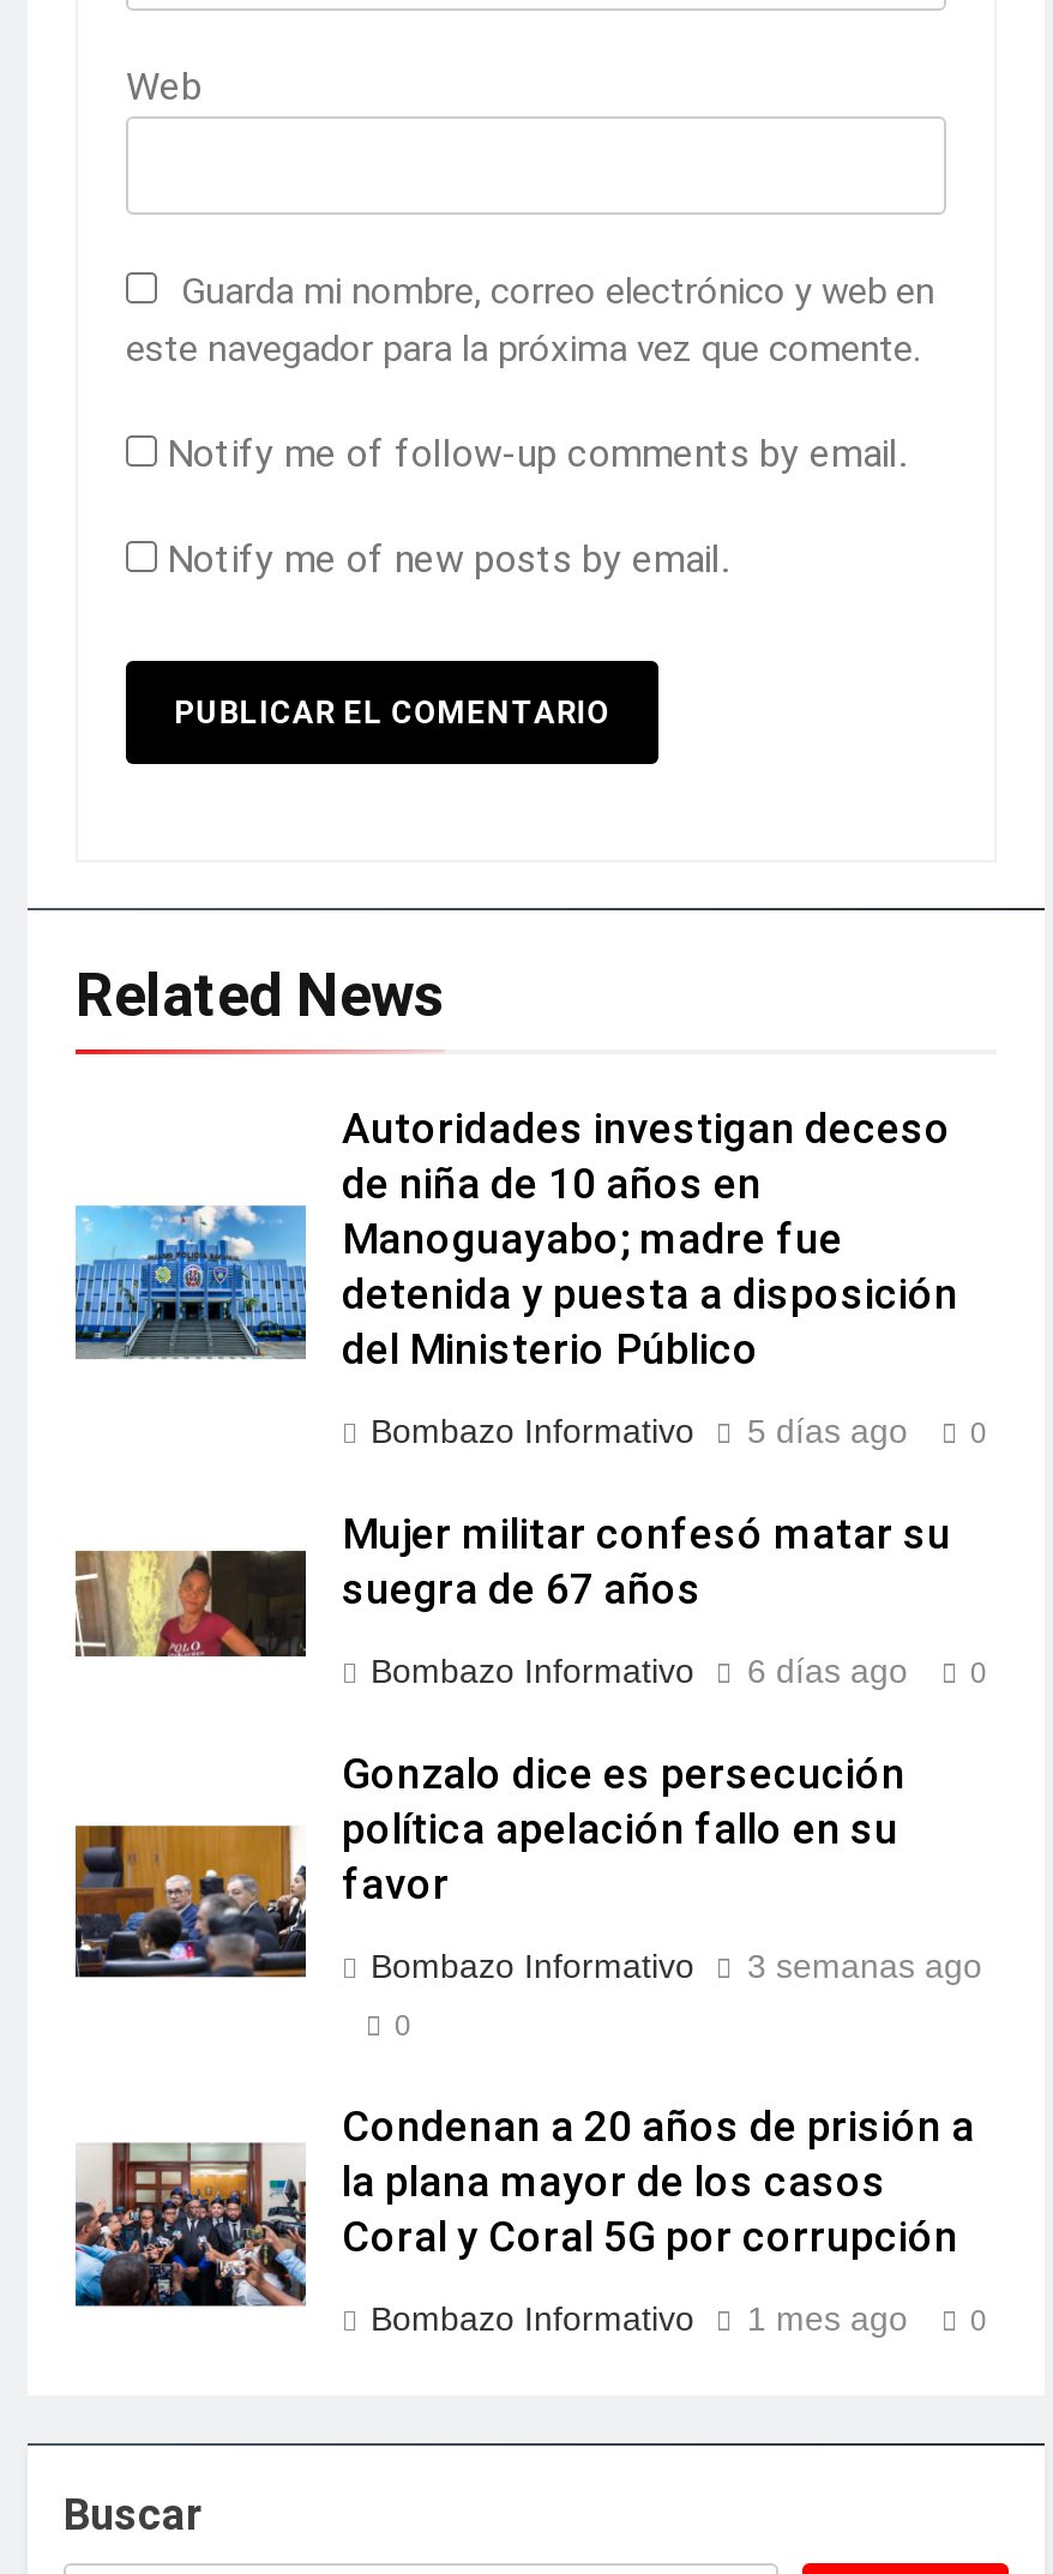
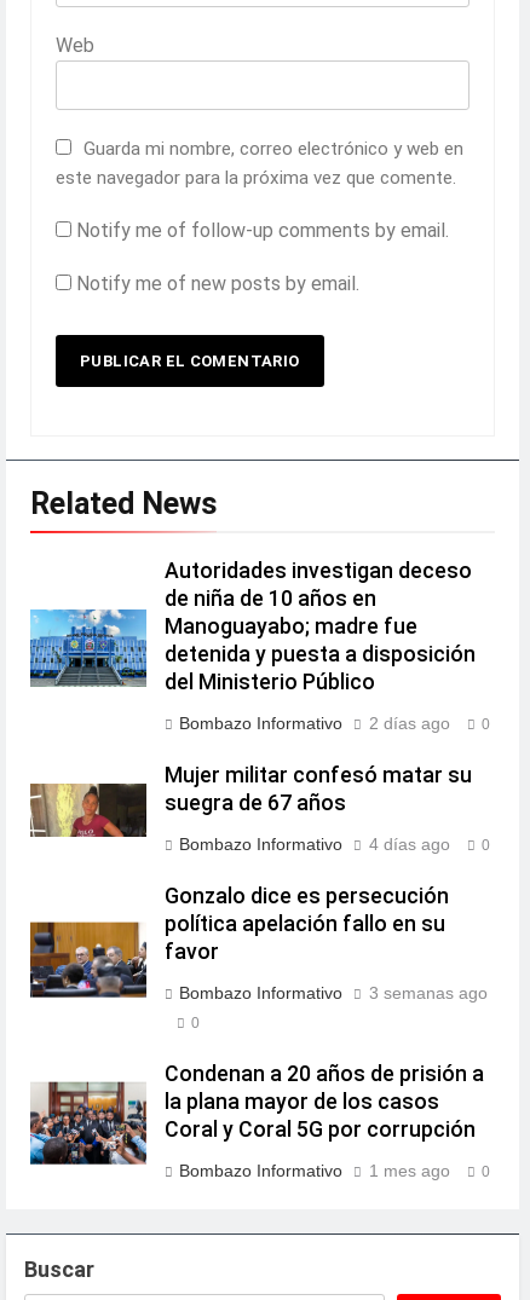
[371,1412,987,1451] Bombazo Informativo 5 días ago 0 -> [179,714,490,733] Bombazo Informativo 2 días ago 0
[371,1652,987,1690] Bombazo Informativo 6 días ago 0 -> [179,835,490,854] Bombazo Informativo 4 días ago 0

